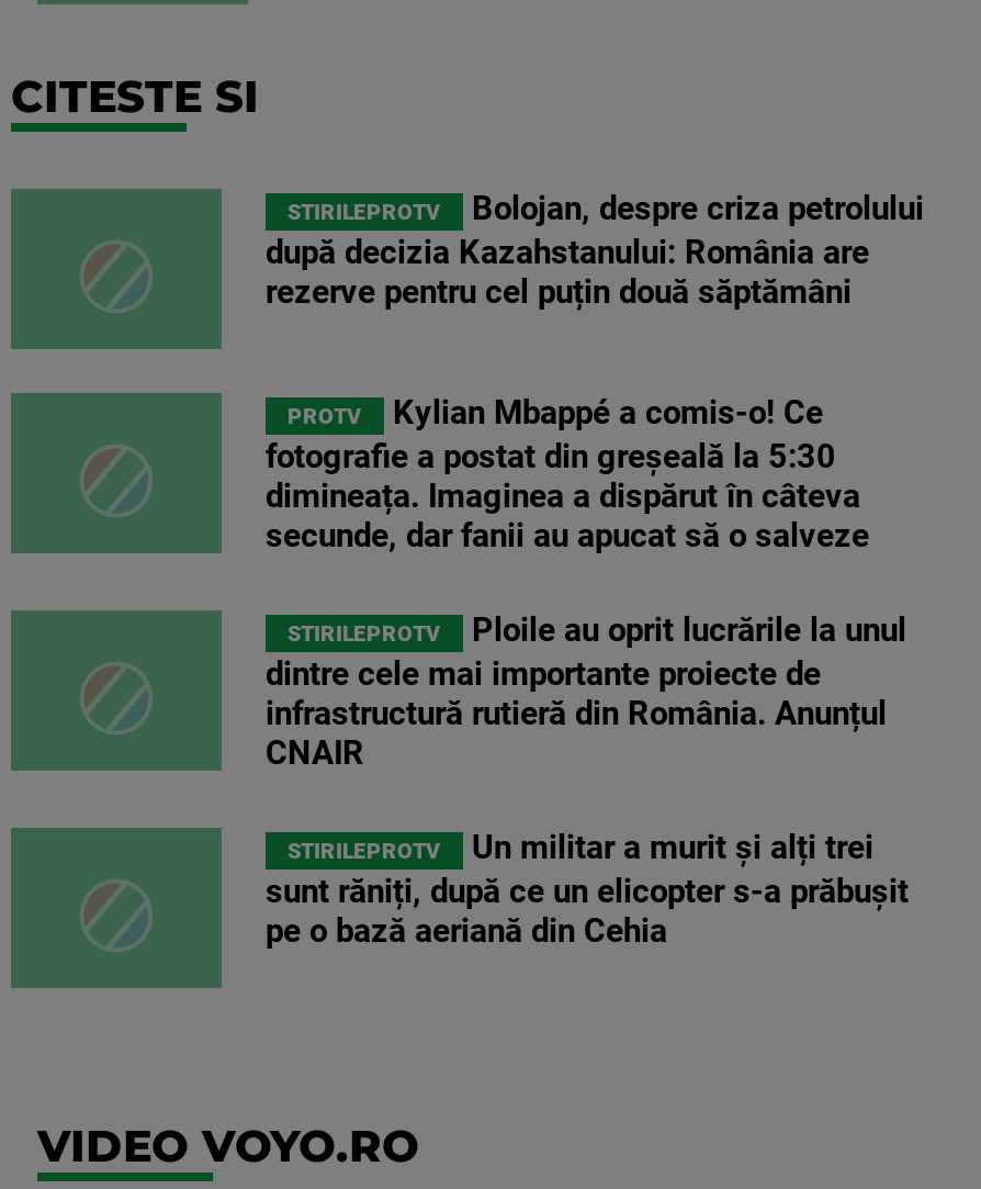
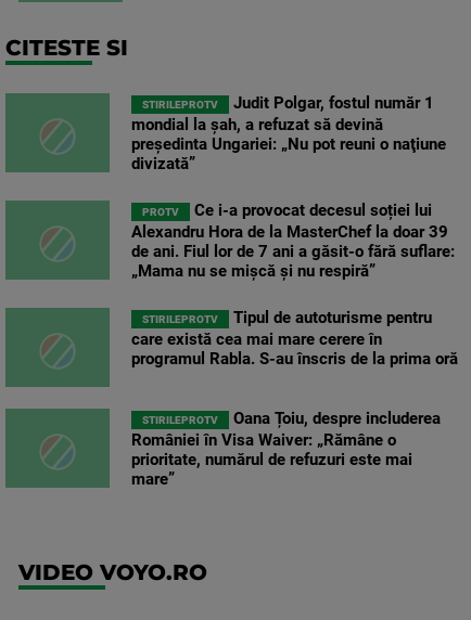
[266,190,924,313] Bolojan, despre criza petrolului | după decizia Kazahstanului: România are | rezerve pentru cel puțin două săptămâni -> [131,94,446,174] Judit Polgar, fostul număr 1 | mondial la şah, a refuzat să devină | preşedinta Ungariei: „Nu pot reuni o naţiune | divizată”
[266,394,869,556] Kylian Mbappé a comis-o! Ce | fotografie a postat din greșeală la 5:30 | dimineața. Imaginea a dispărut în câteva | secunde, dar fanii au apucat să o salveze -> [131,201,455,281] Ce i-a provocat decesul soției lui | Alexandru Hora de la MasterChef la doar 39 | de ani. Fiul lor de 7 ani a găsit-o fără suflare: | „Mama nu se mișcă și nu respiră”
[266,611,906,774] Ploile au oprit lucrările la unul | dintre cele mai importante proiecte de | infrastructură rutieră din România. Anunțul | CNAIR -> [131,308,458,369] Tipul de autoturisme pentru | care există cea mai mare cerere în | programul Rabla. S-au înscris de la prima oră
[266,829,909,952] Un militar a murit și alți trei | sunt răniți, după ce un elicopter s-a prăbușit | pe o bază aeriană din Cehia -> [131,409,441,489] Oana Țoiu, despre includerea | României în Visa Waiver: „Rămâne o | prioritate, numărul de refuzuri este mai | mare”

